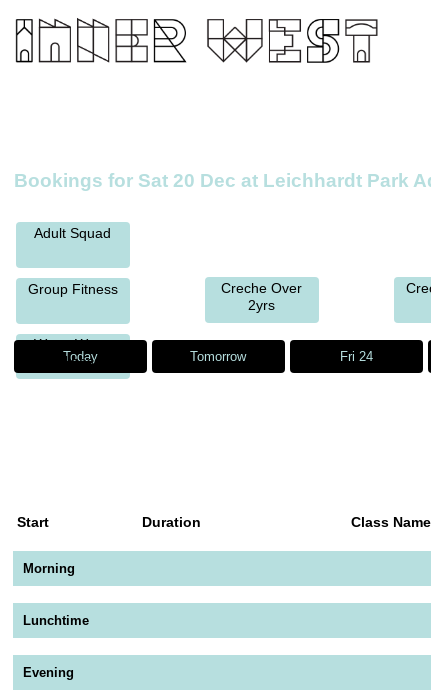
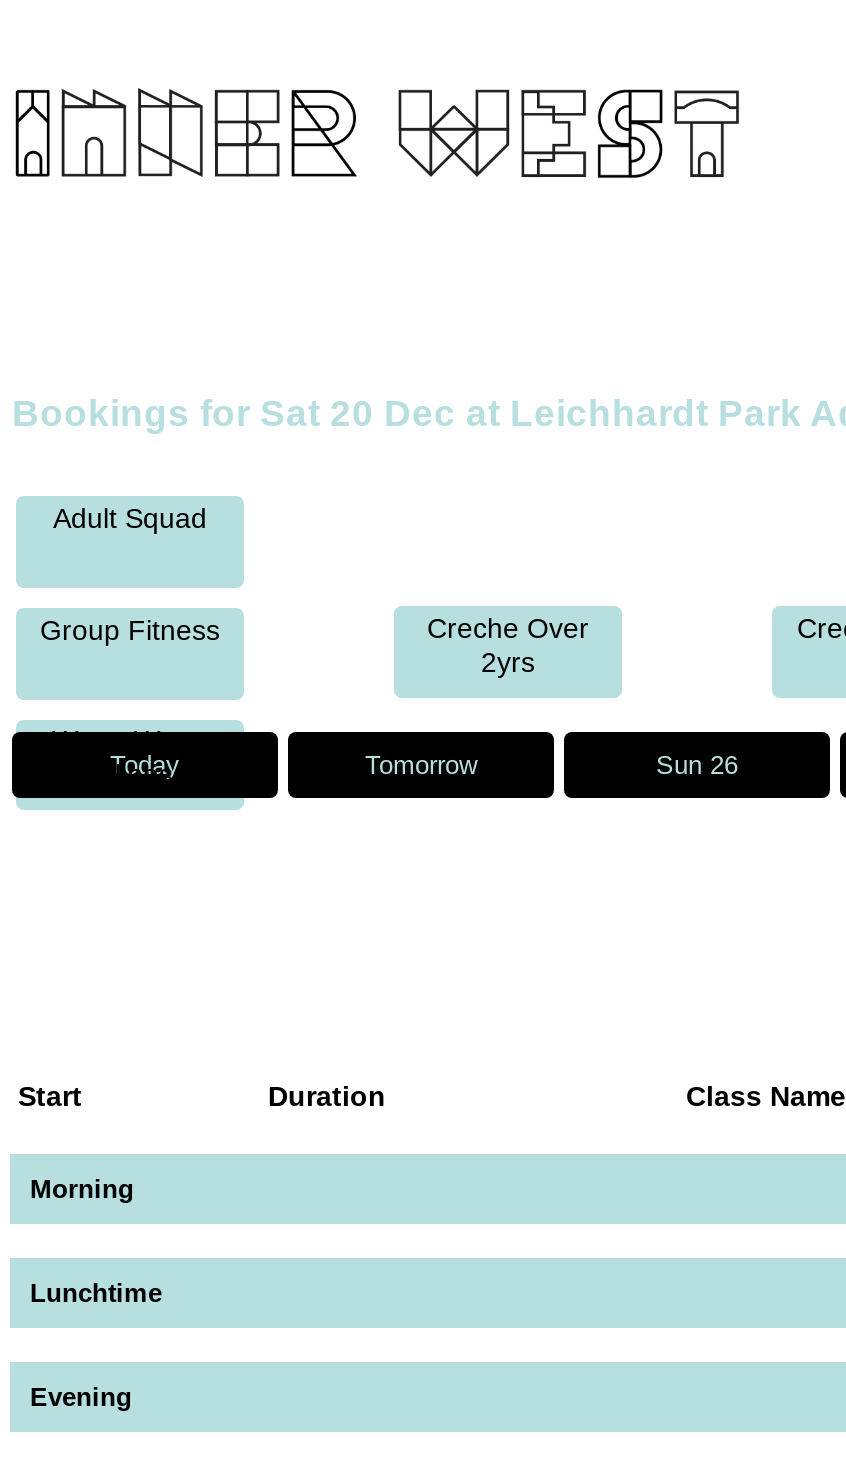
[340,349,373,364] Fri 24 -> [656,751,738,781] Sun 26

